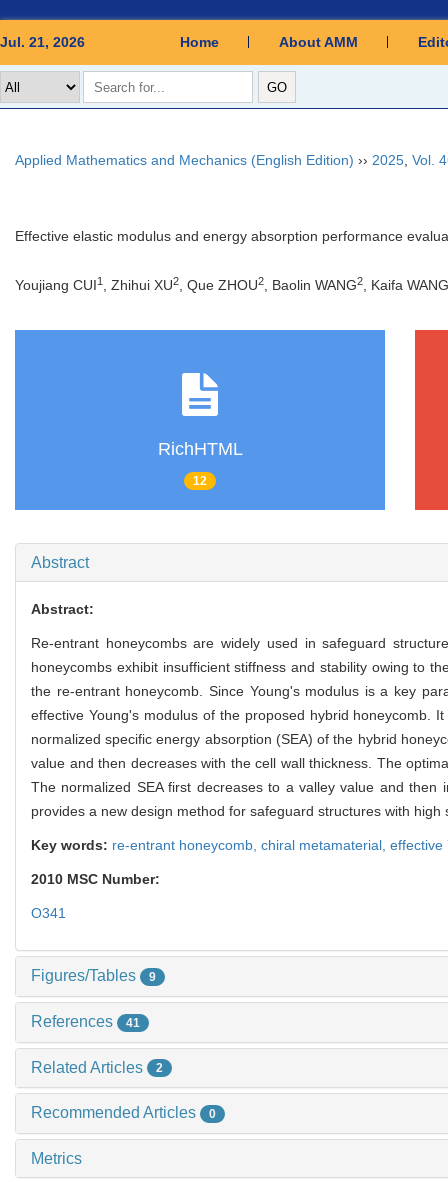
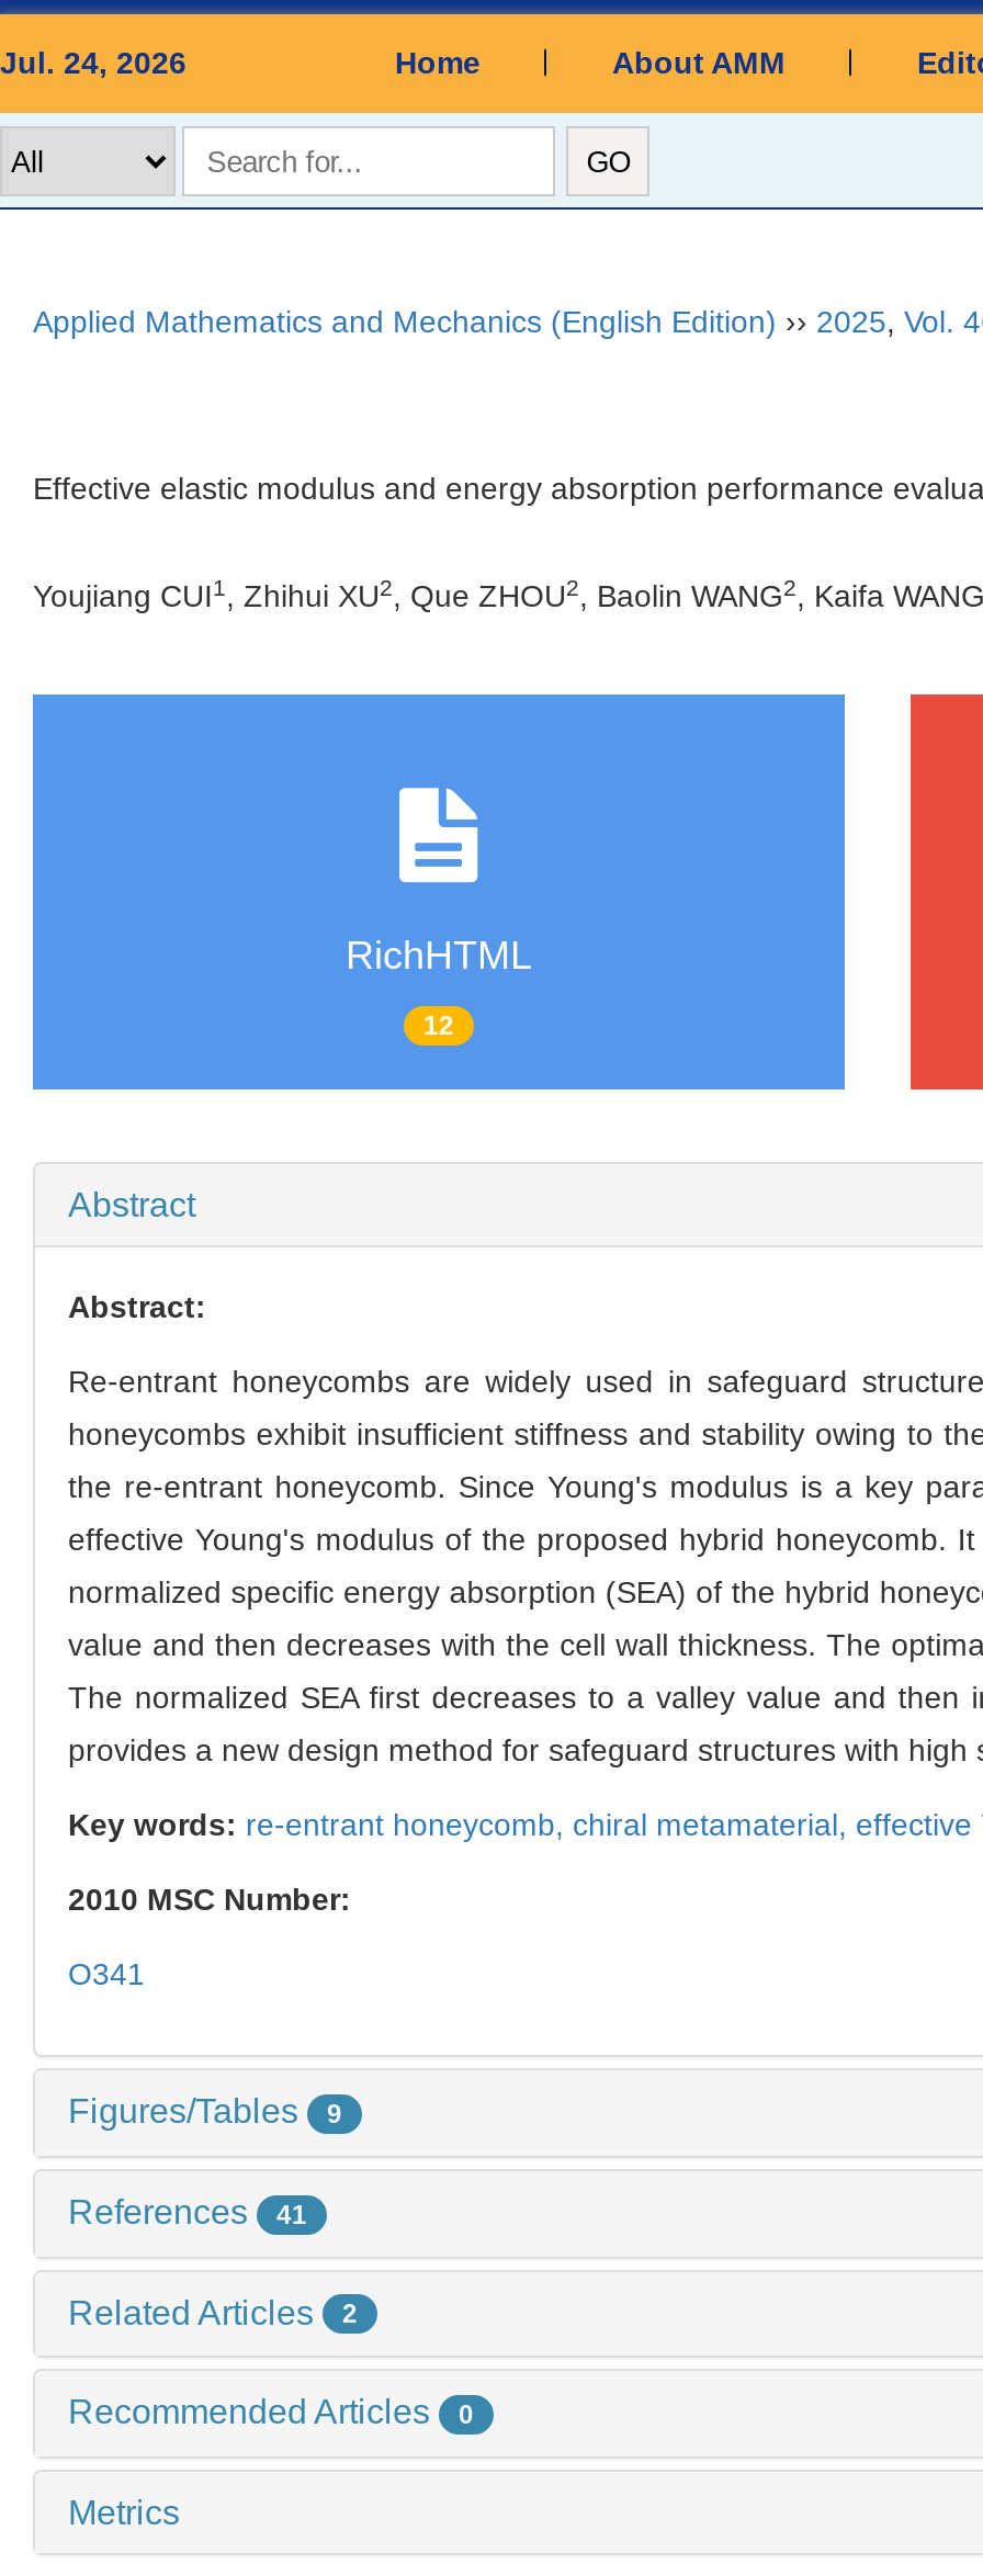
[0,34,85,50] Jul. 21, 2026 -> [0,45,187,80] Jul. 24, 2026

